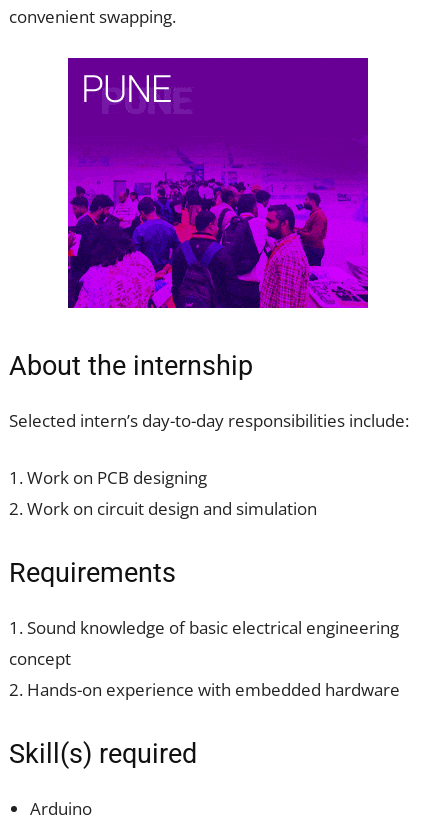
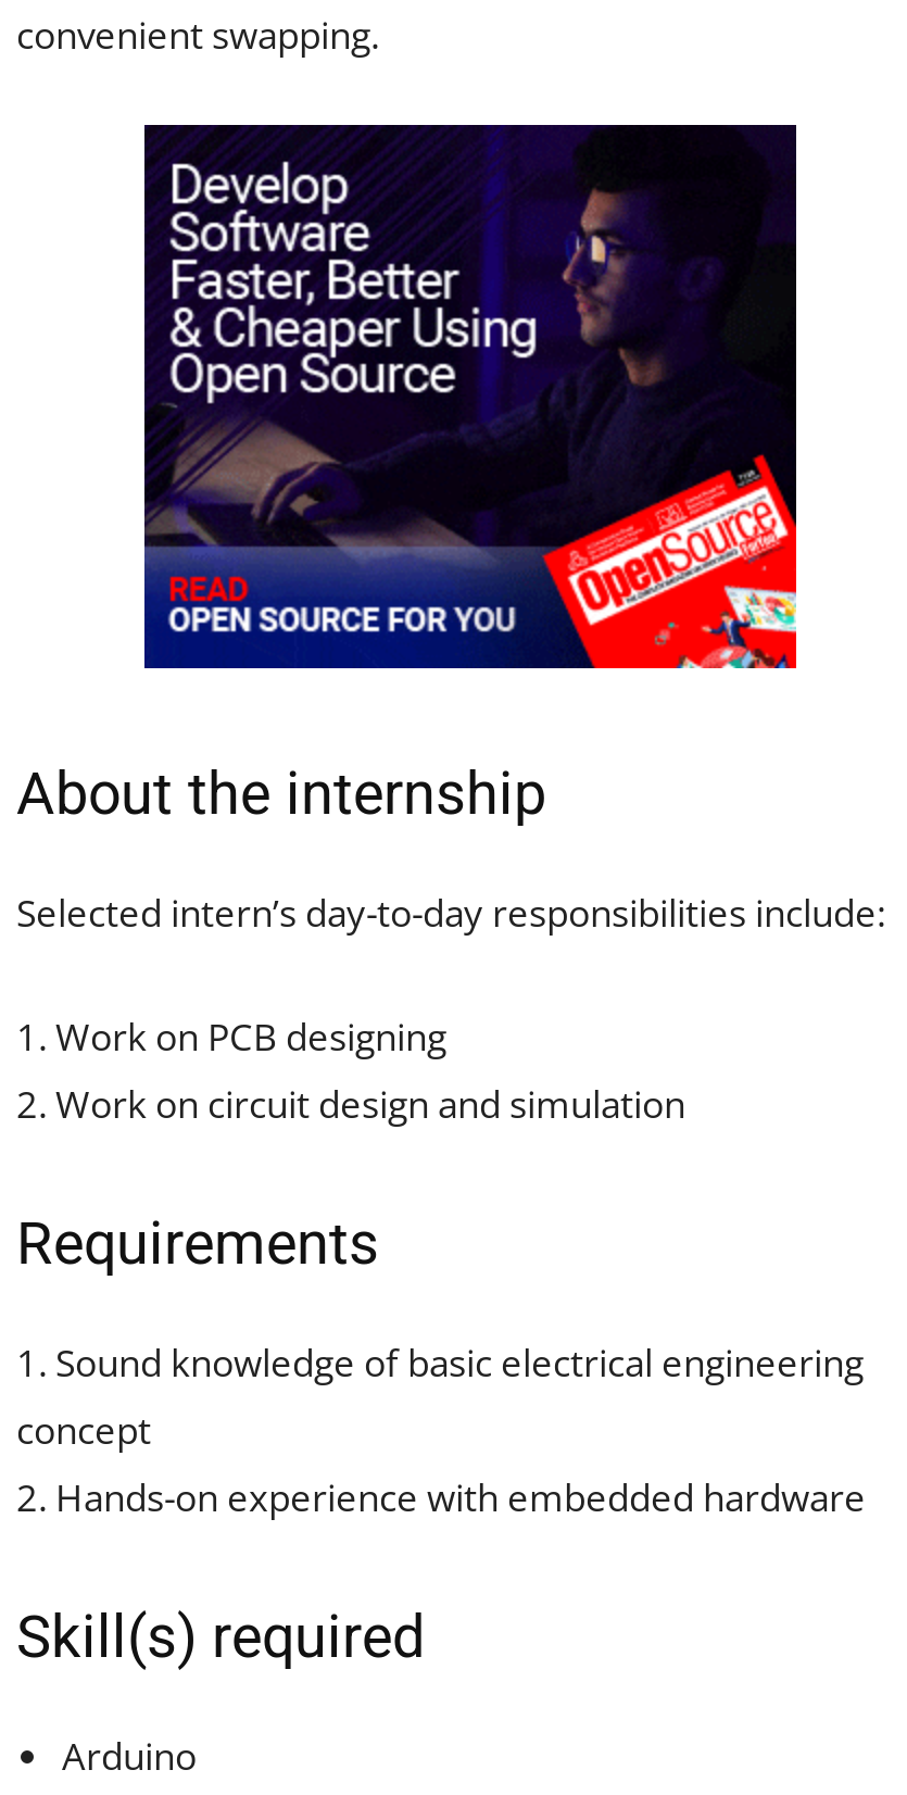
[67,57,369,309] [image] -> [142,123,798,670] [image]

